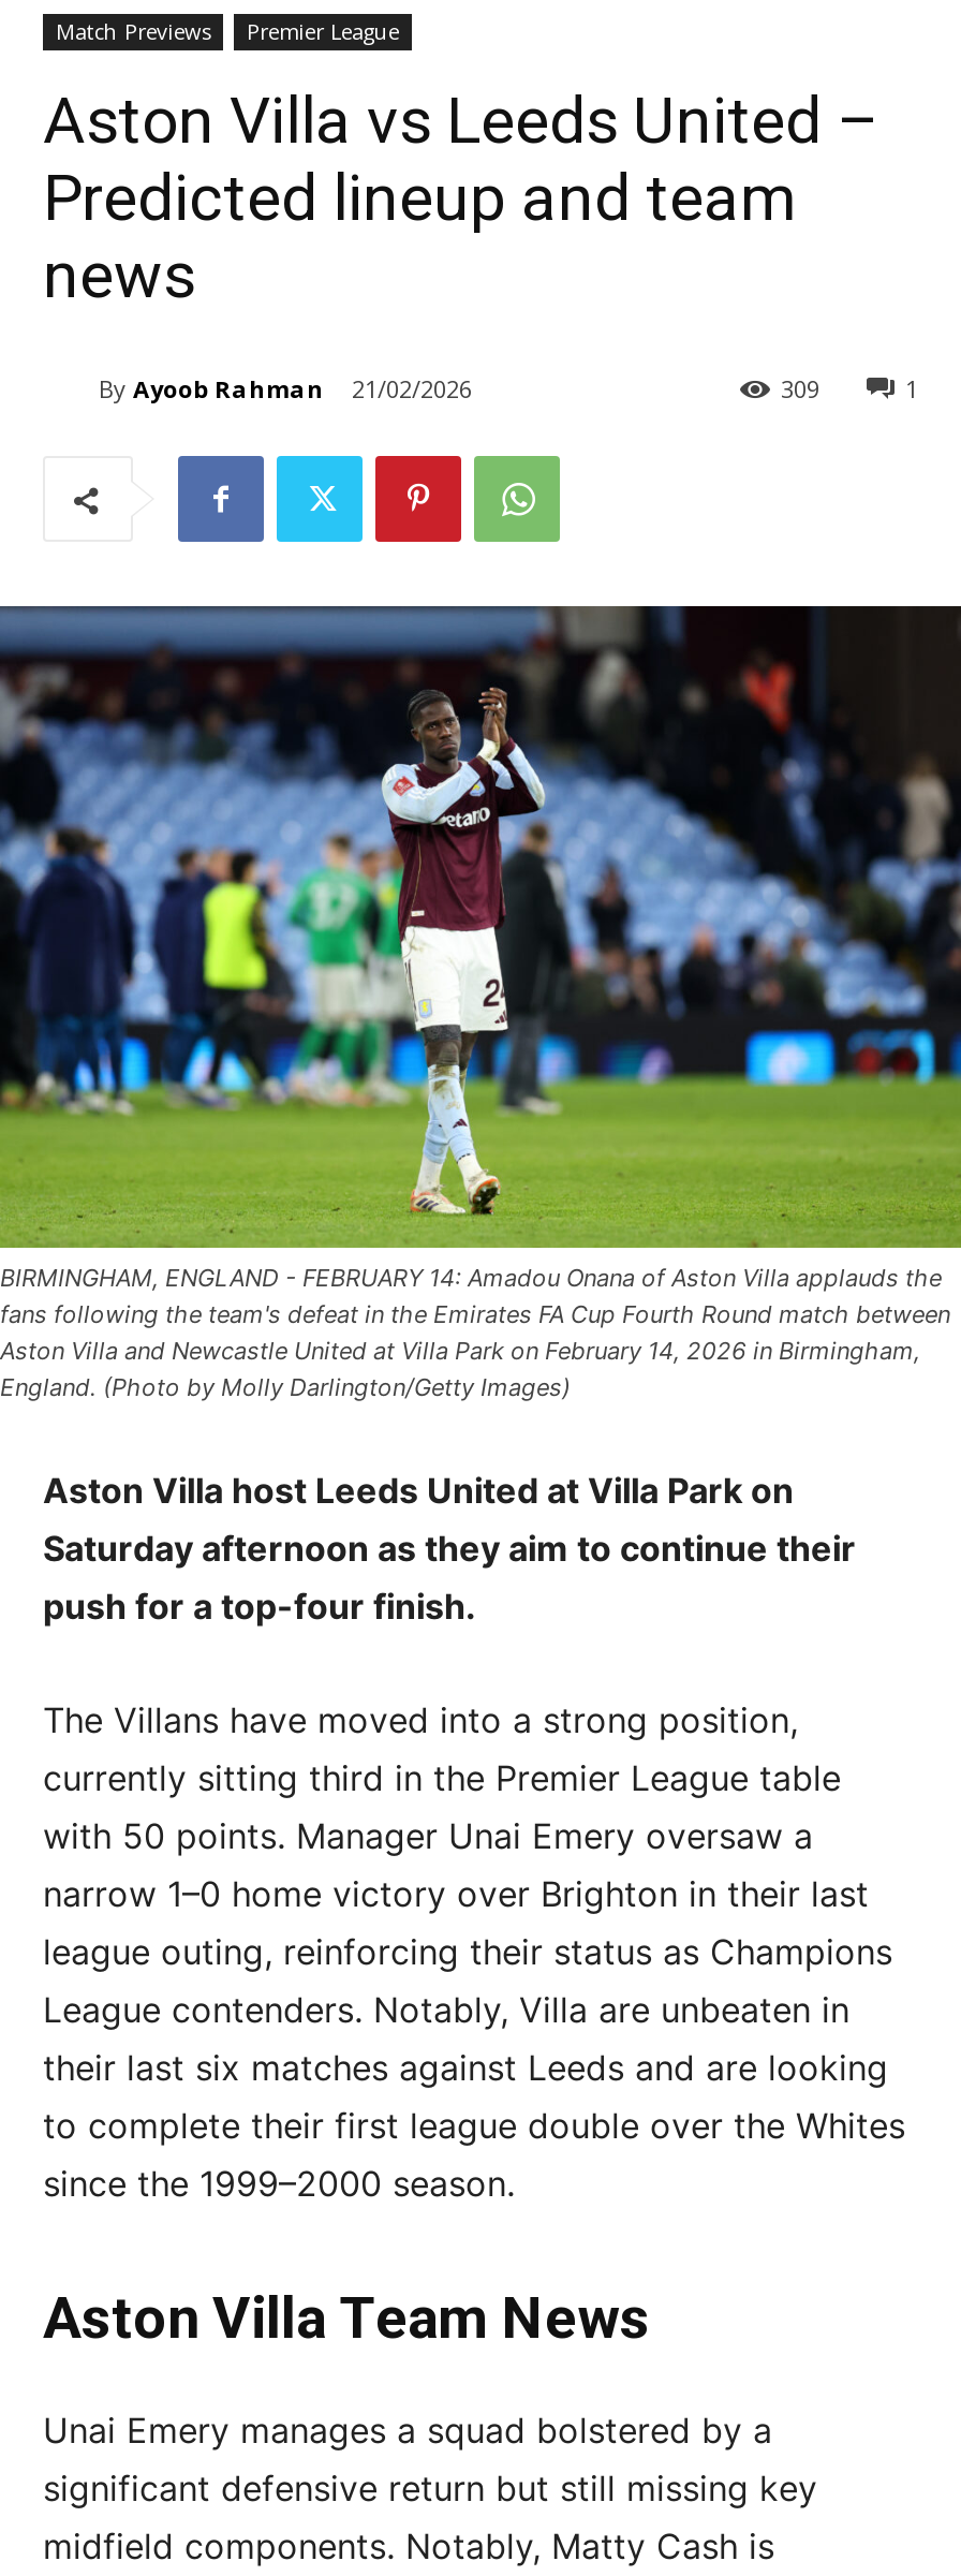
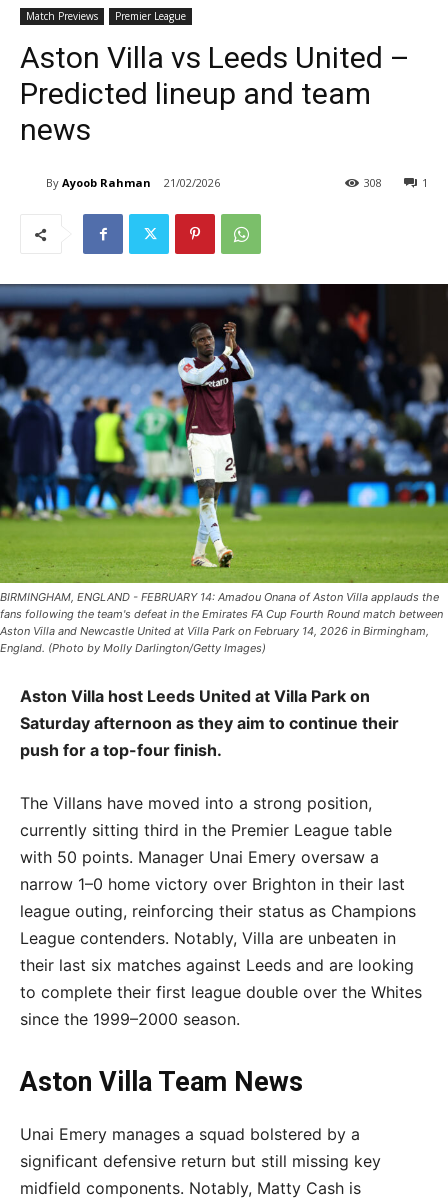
[781,373,819,405] 309 -> [364,175,382,190] 308

